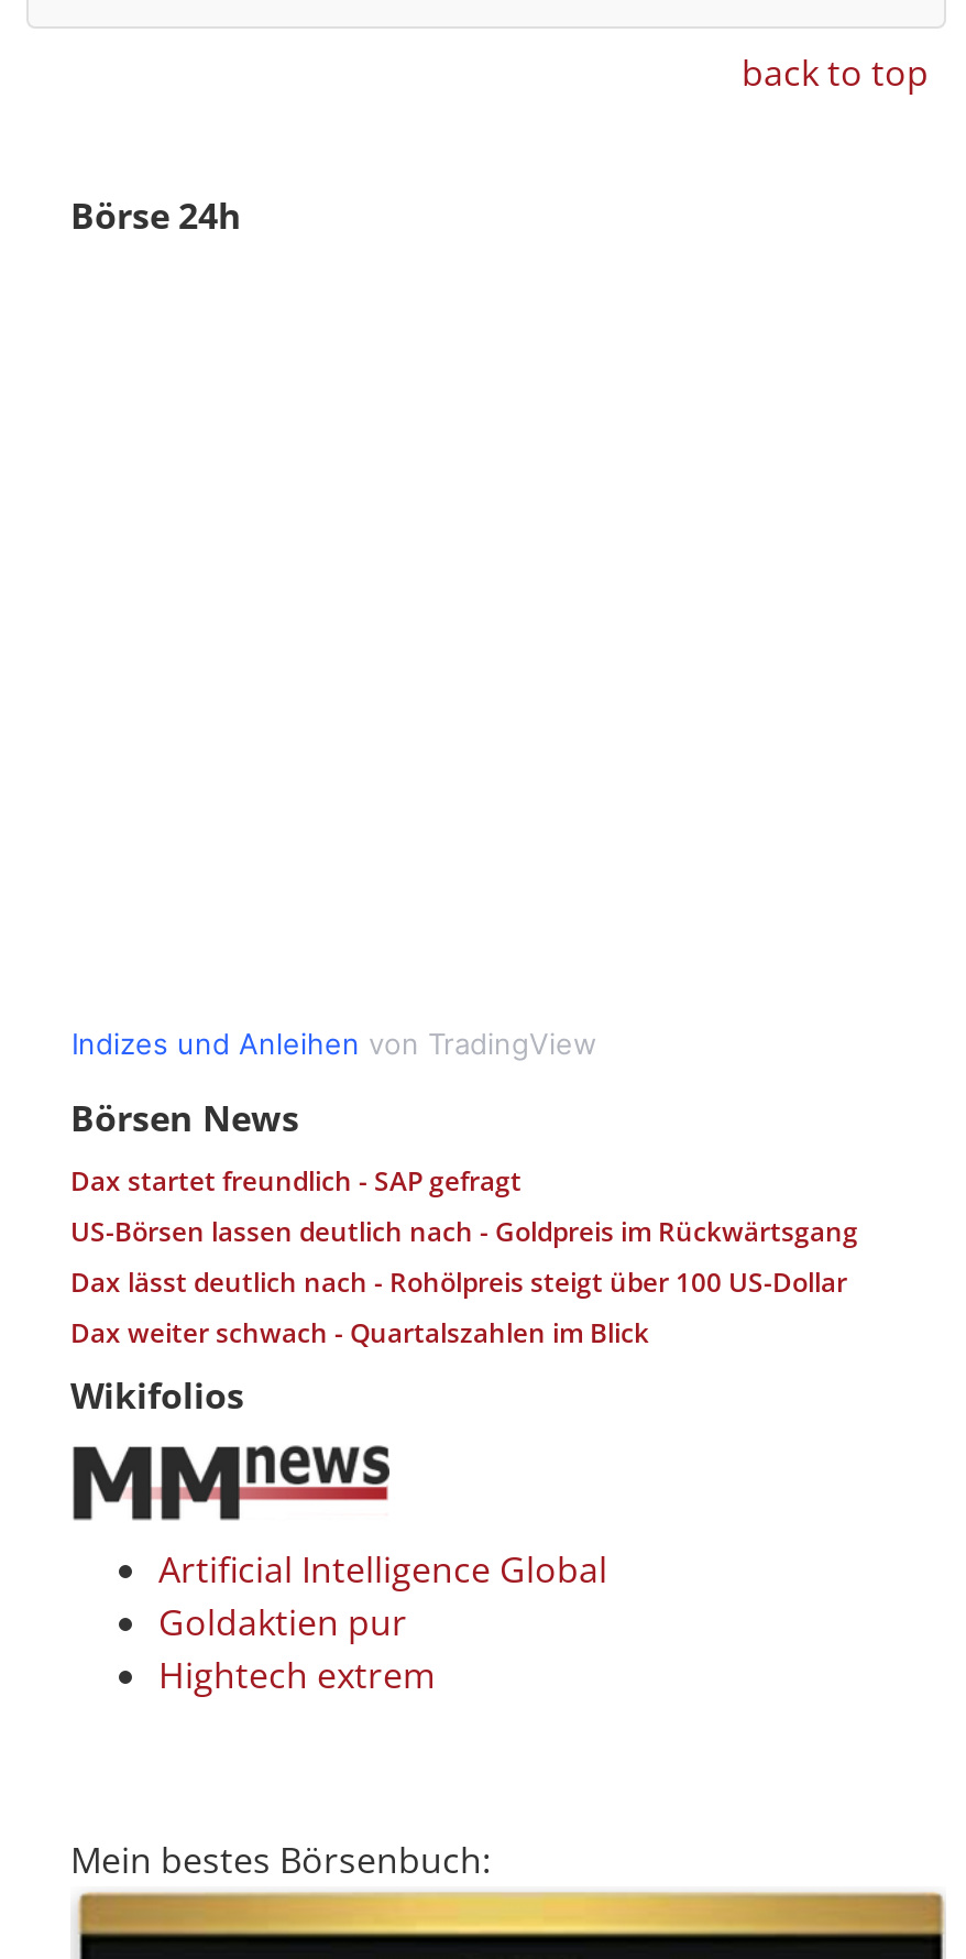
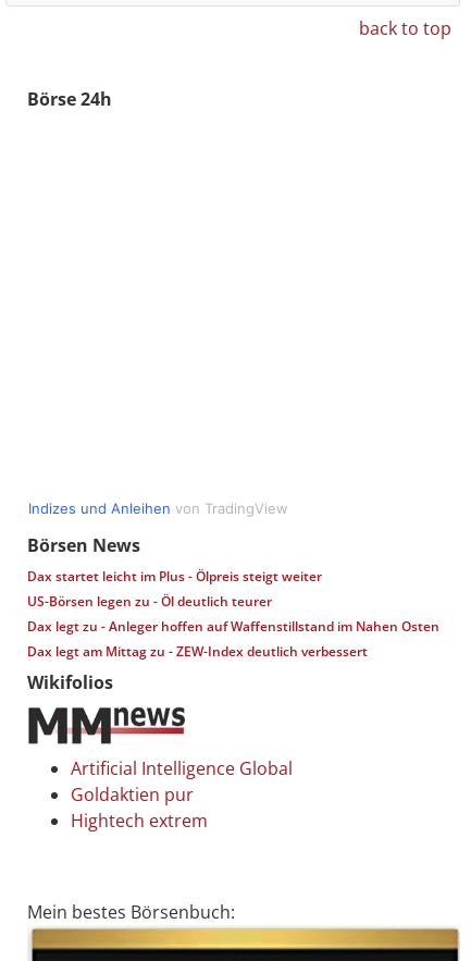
[70,1162,858,1351] Dax startet freundlich - SAP gefragt | US-Börsen lassen deutlich nach - Goldpreis im Rückwärtsgang | Dax lässt deutlich nach - Rohölpreis steigt über 100 US-Dollar | Dax weiter schwach - Quartalszahlen im Blick -> [27,567,439,661] Dax startet leicht im Plus - Ölpreis steigt weiter | US-Börsen legen zu - Öl deutlich teurer | Dax legt zu - Anleger hoffen auf Waffenstillstand im Nahen Osten | Dax legt am Mittag zu - ZEW-Index deutlich verbessert

